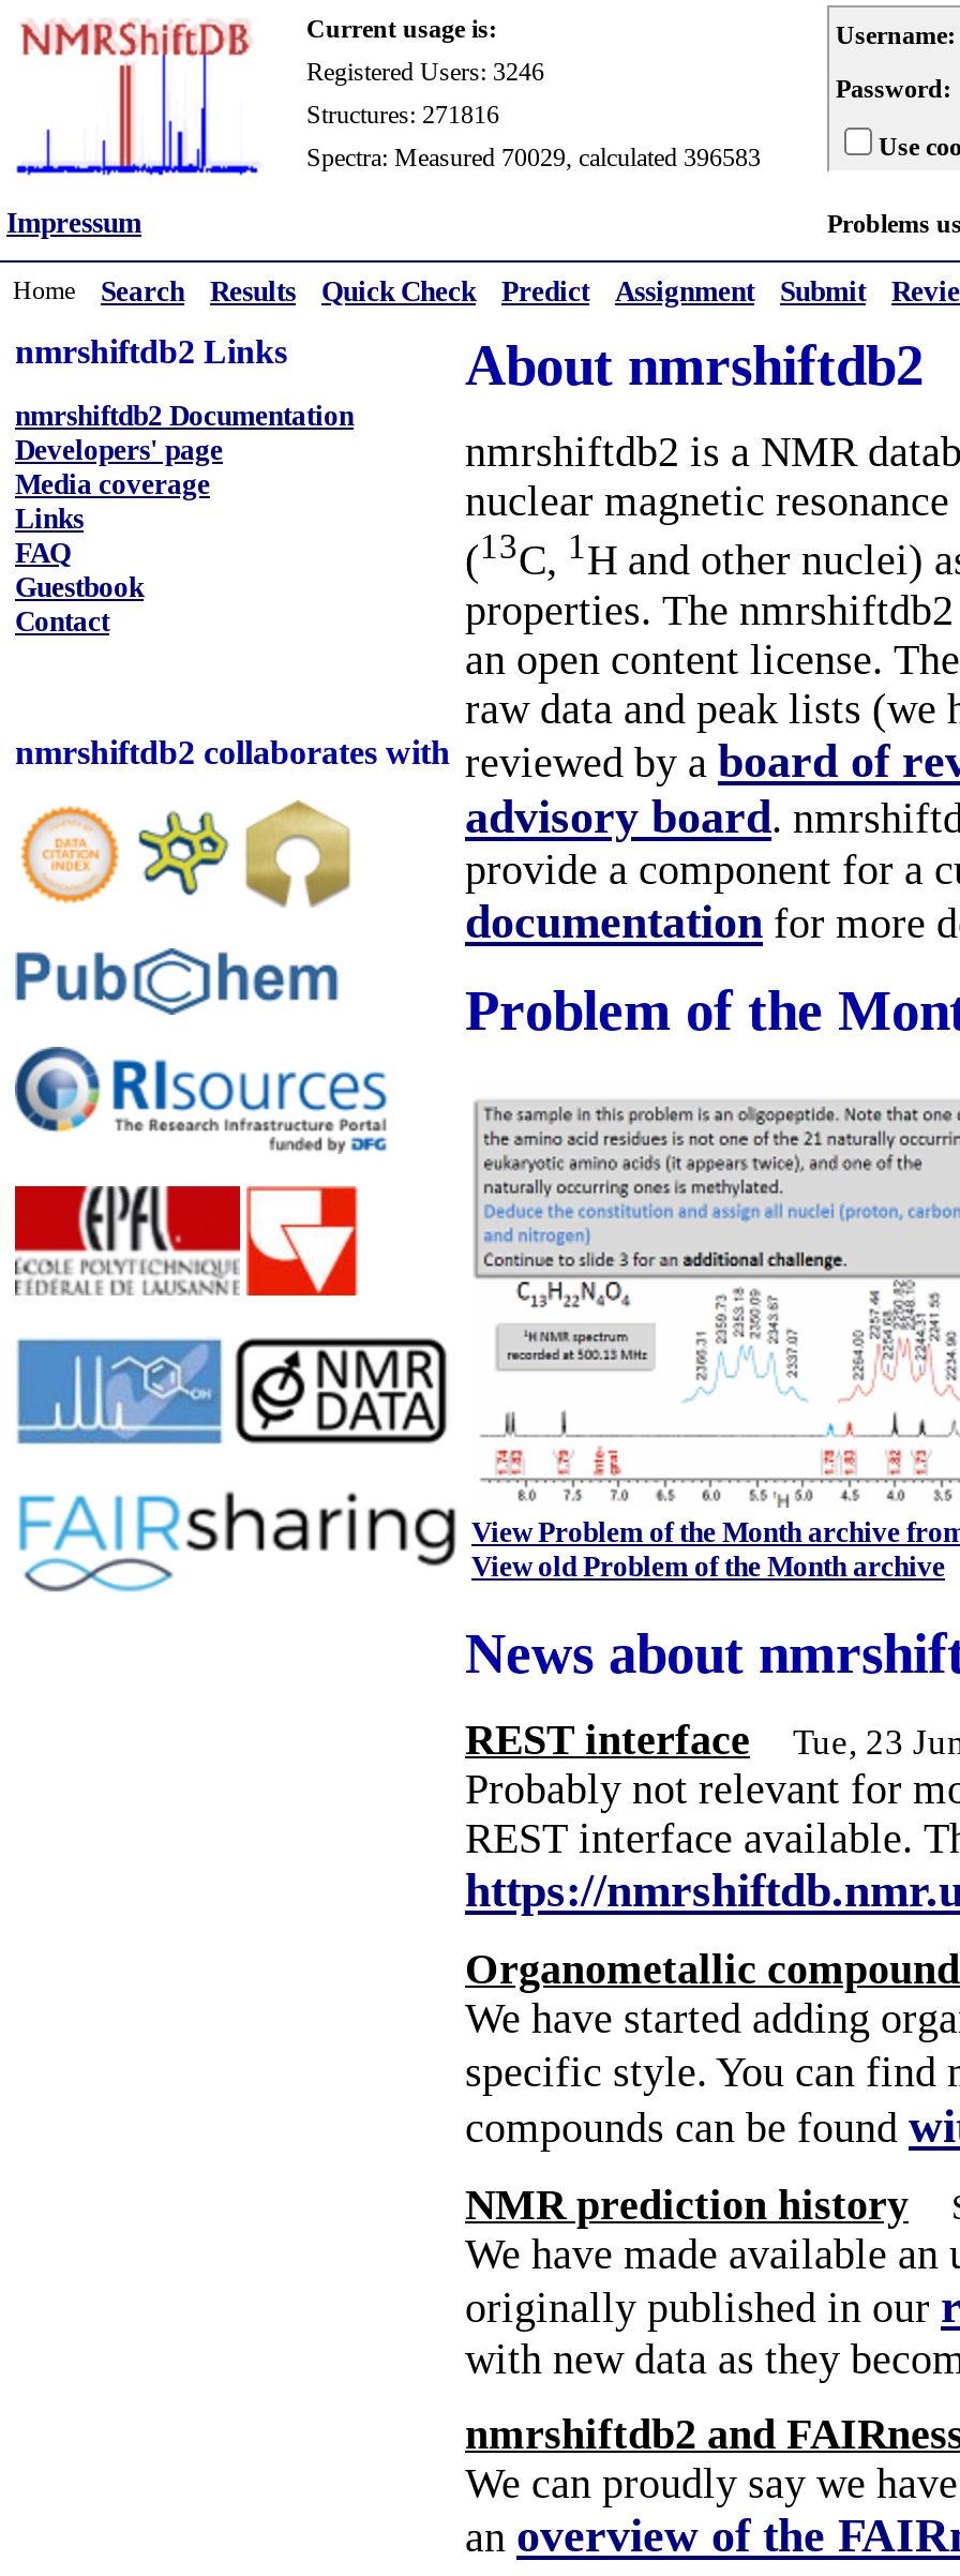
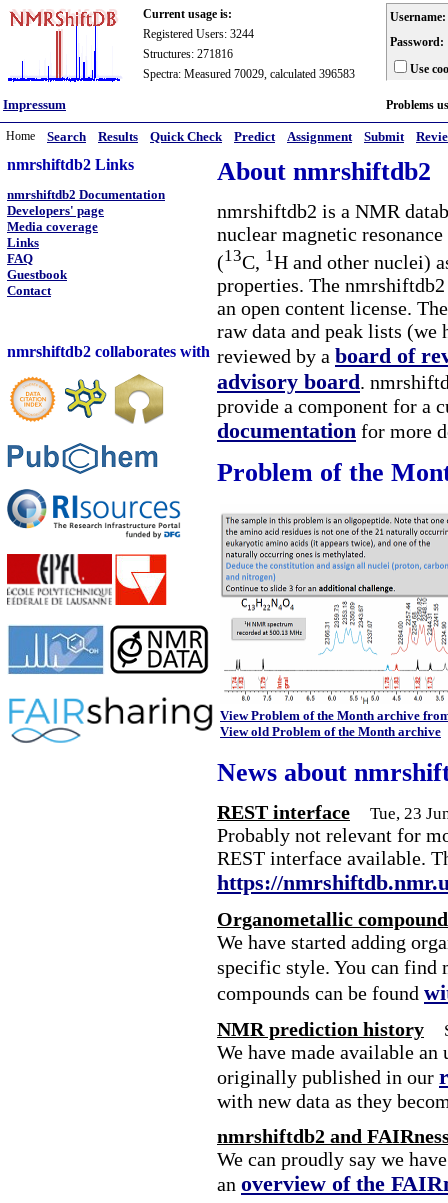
[306,57,544,87] Registered Users: 3246 -> [143,27,254,41] Registered Users: 3244

